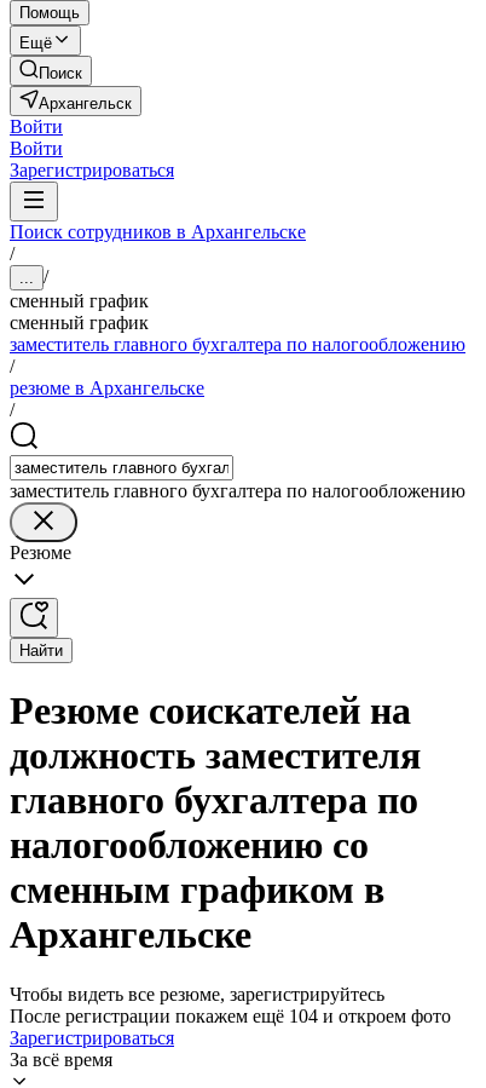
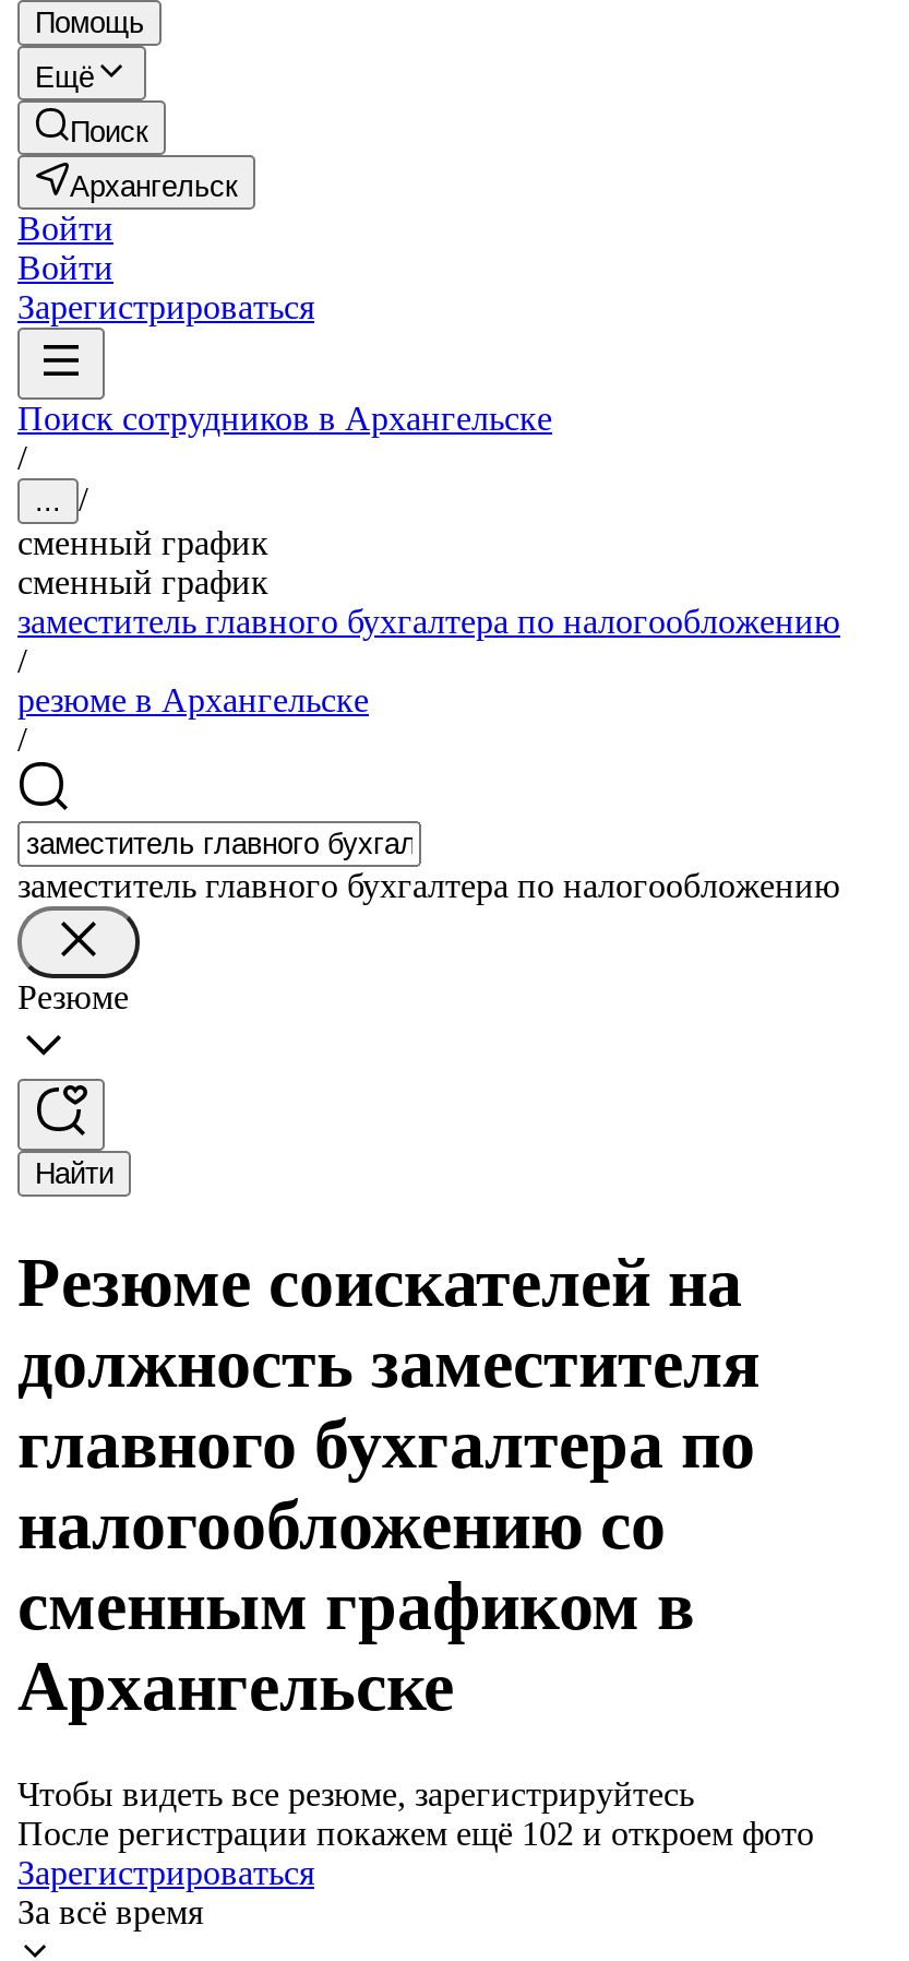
[10,1006,451,1026] После регистрации покажем ещё 104 и откроем фото -> [17,1814,814,1852] После регистрации покажем ещё 102 и откроем фото

